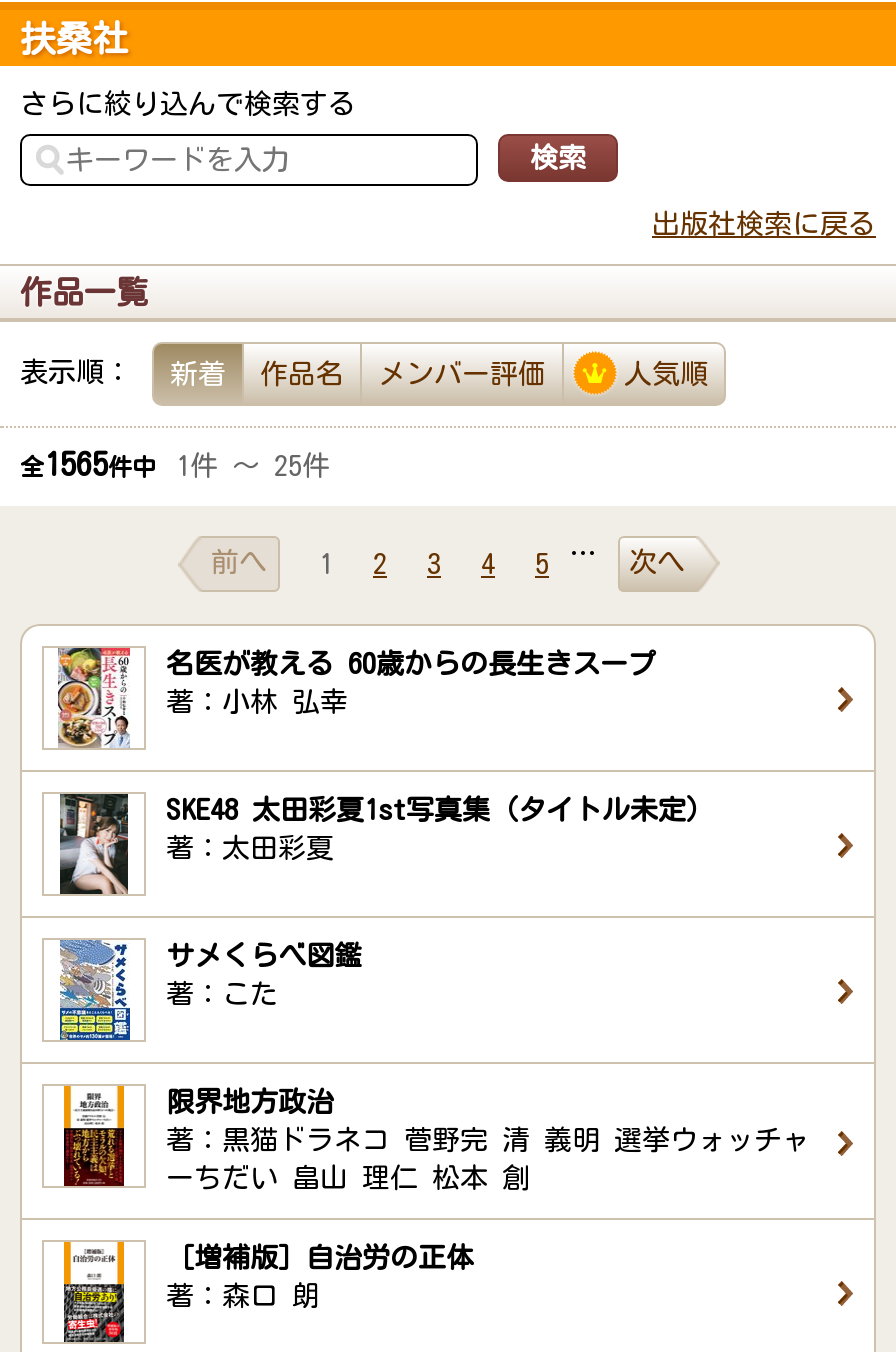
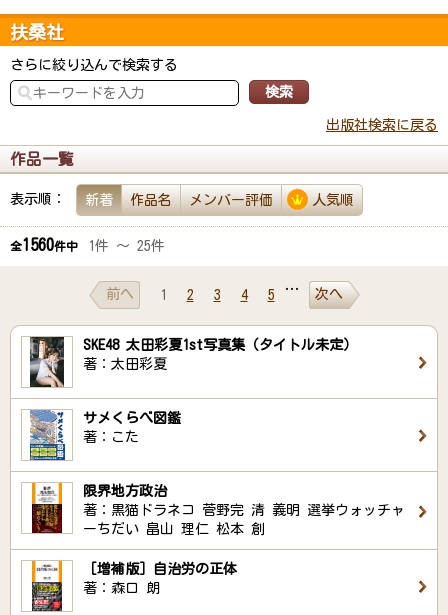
[20,448,330,480] 全1565件中 1件 ～ 25件 -> [10,237,165,253] 全1560件中 1件 ～ 25件
[58,646,656,750] [image] | 名医が教える 60歳からの長生きスープ | 著：小林 弘幸 -> none

